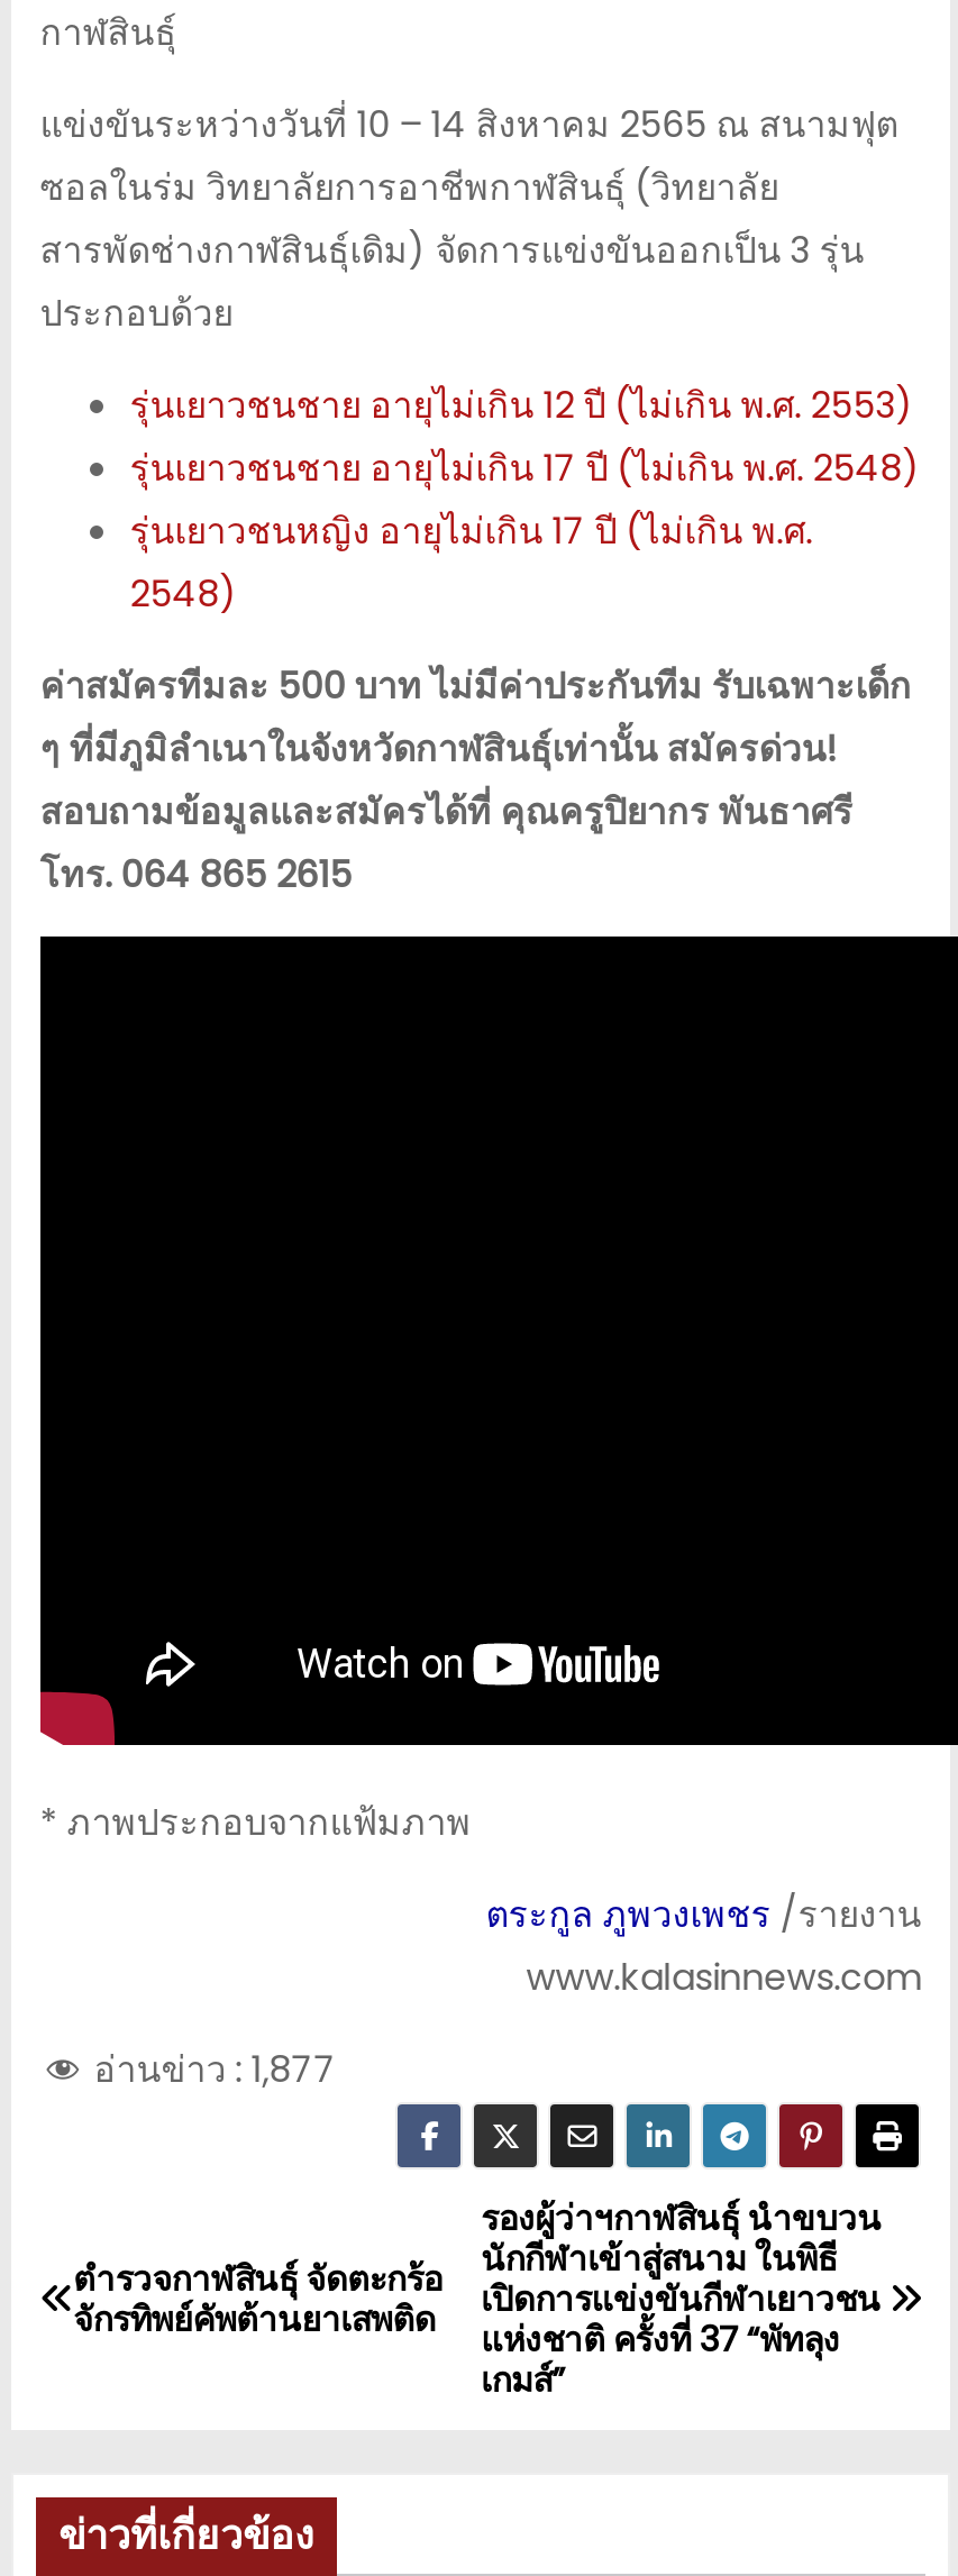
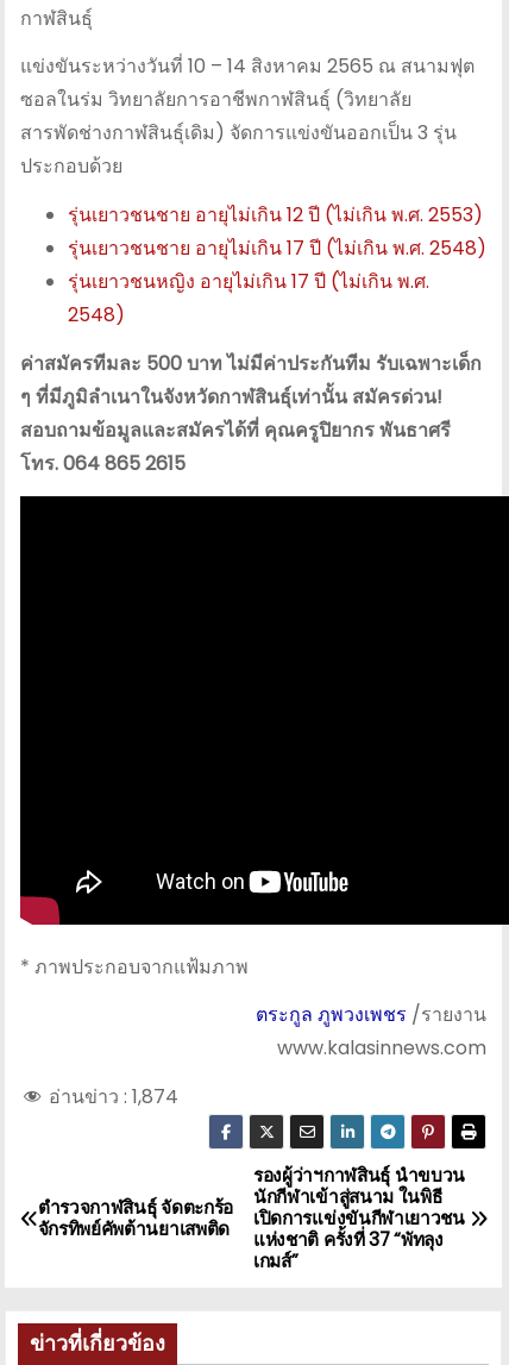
[94,2044,336,2096] อ่านข่าว : 1,877 -> [49,1083,178,1111] อ่านข่าว : 1,874

